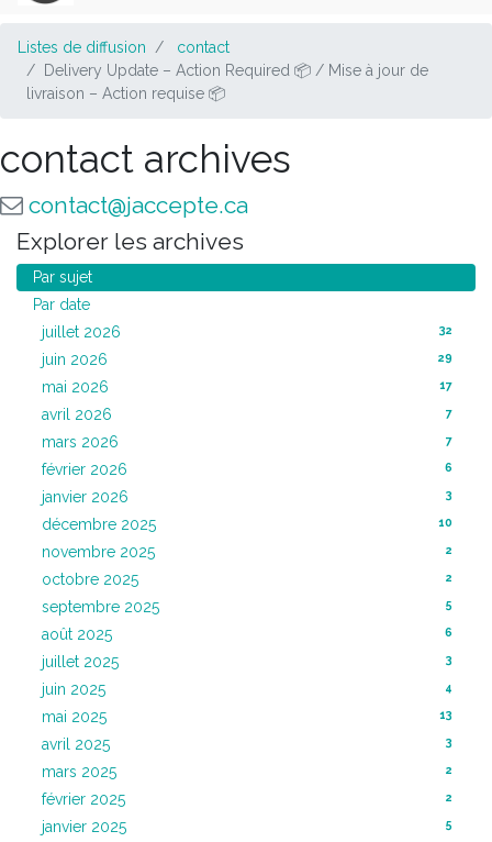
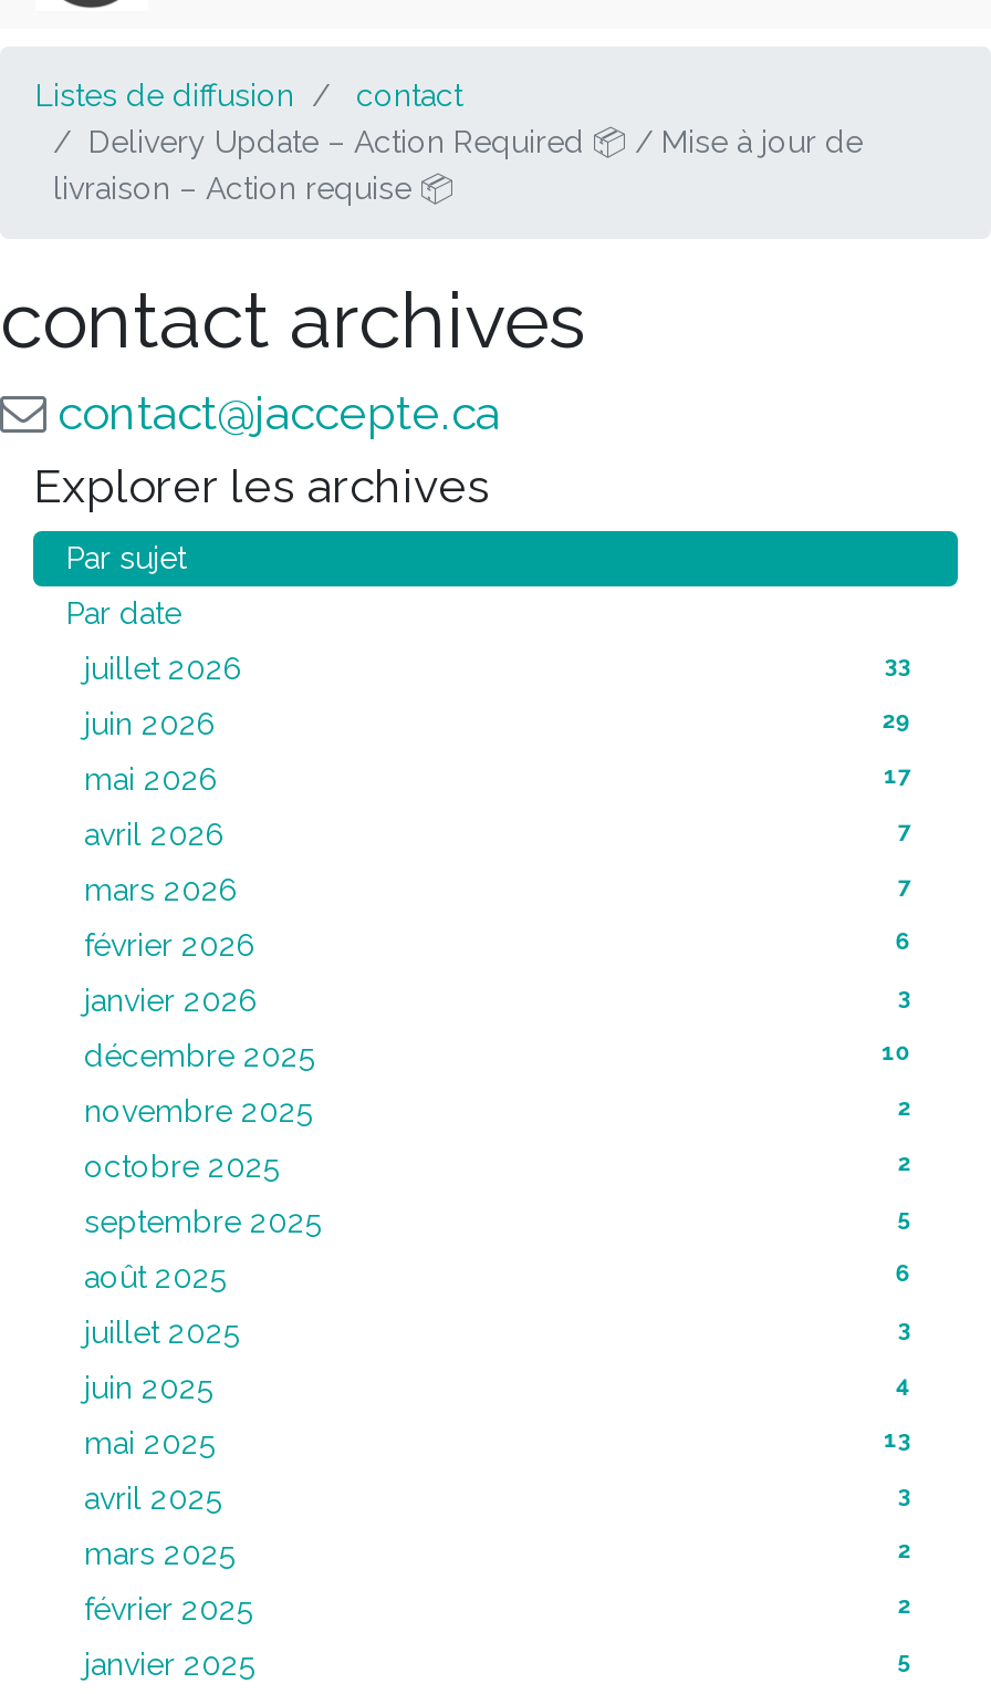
[439,323,452,336] 32 -> [884,650,911,676] 33

